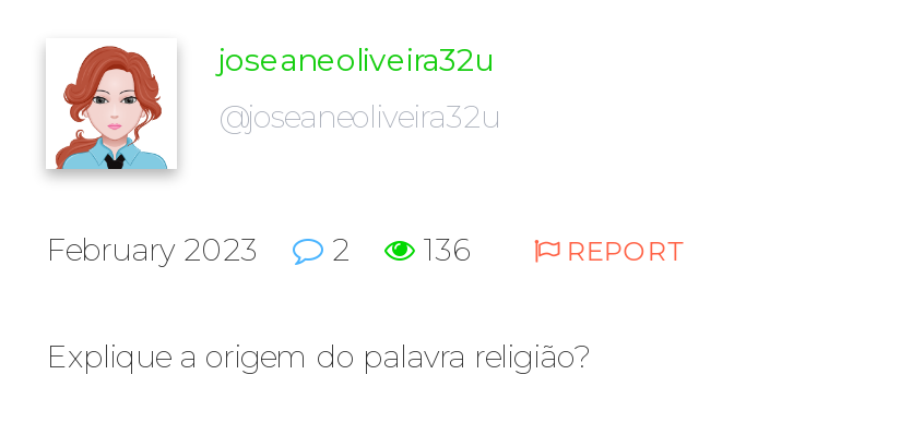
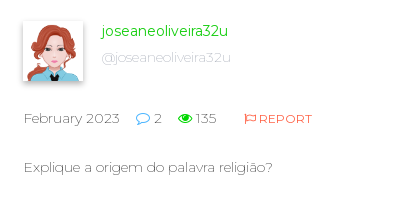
[46,229,472,268] February 2023 2 136 -> [23,109,216,127] February 2023 2 135

